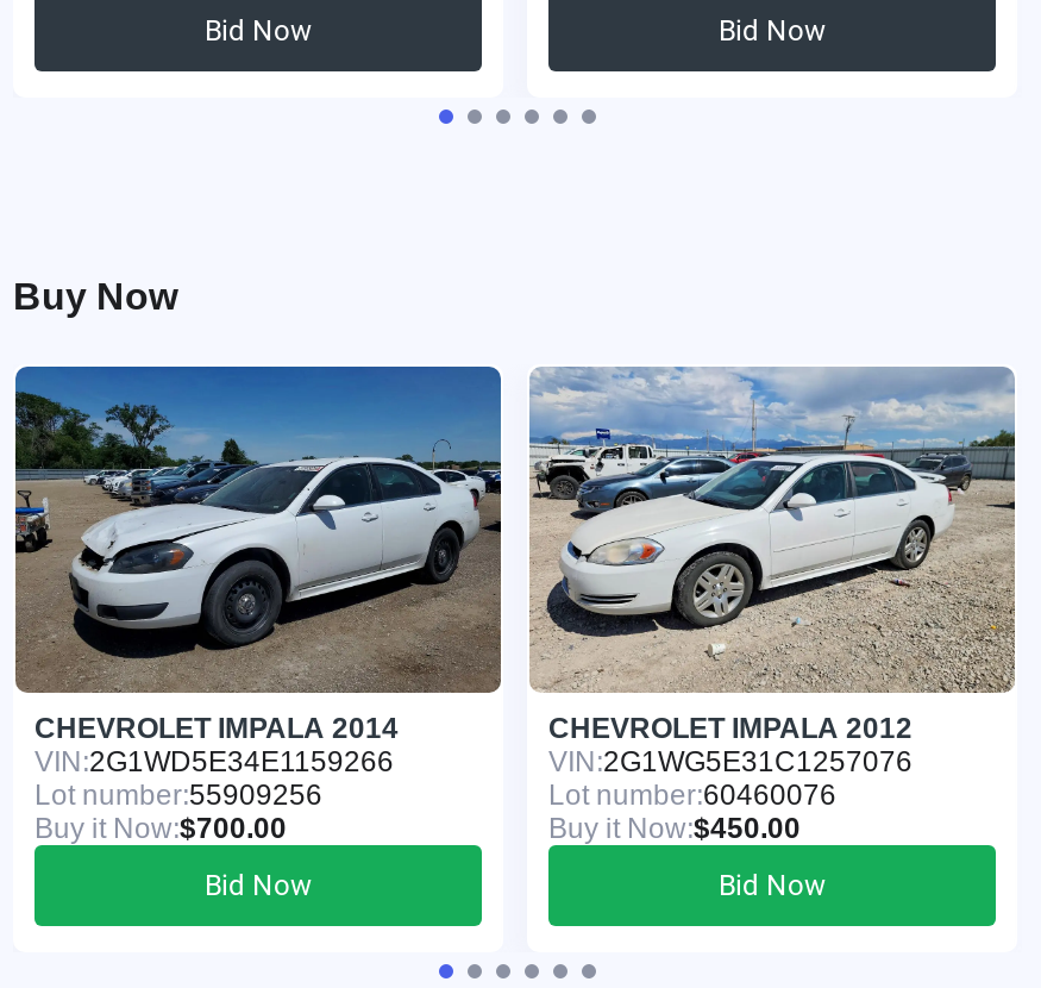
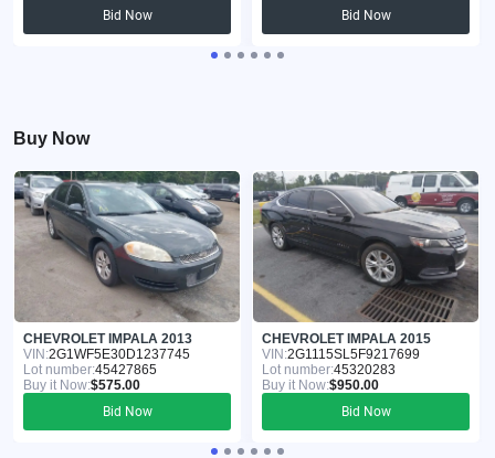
[15,364,501,745] [image] | CHEVROLET IMPALA 2014 -> [14,170,241,347] [image] | CHEVROLET IMPALA 2013
[529,364,1015,745] [image] | CHEVROLET IMPALA 2012 -> [252,171,478,347] [image] | CHEVROLET IMPALA 2015
[35,745,394,779] VIN: 2G1WD5E34E1159266 -> [23,347,190,362] VIN: 2G1WF5E30D1237745
[548,745,913,779] VIN: 2G1WG5E31C1257076 -> [262,347,420,362] VIN: 2G1115SL5F9217699
[35,779,322,812] Lot number:55909256 -> [23,362,157,378] Lot number:45427865
[548,779,836,812] Lot number:60460076 -> [262,362,396,378] Lot number:45320283
[35,812,287,845] Buy it Now:$700.00 -> [23,378,140,393] Buy it Now:$575.00
[548,812,801,845] Buy it Now:$450.00 -> [262,378,379,393] Buy it Now:$950.00

